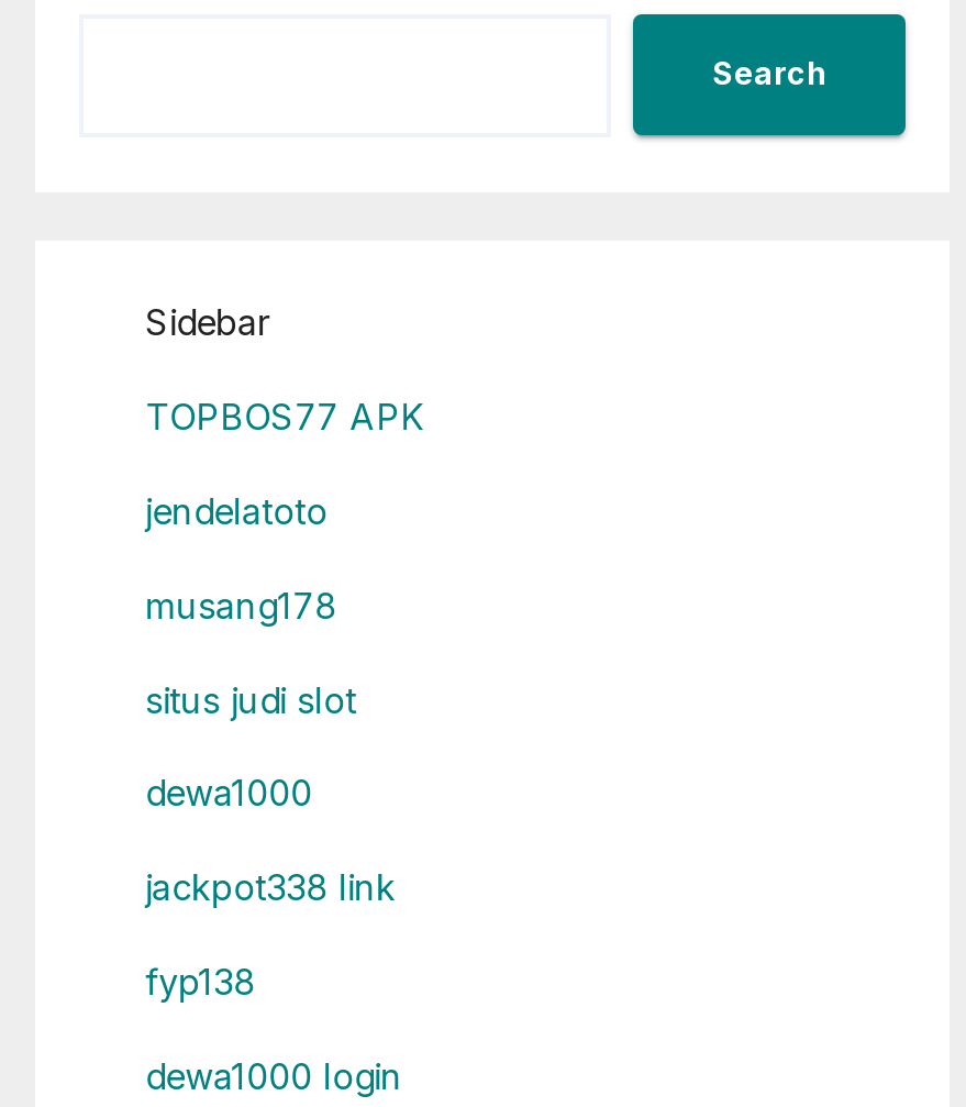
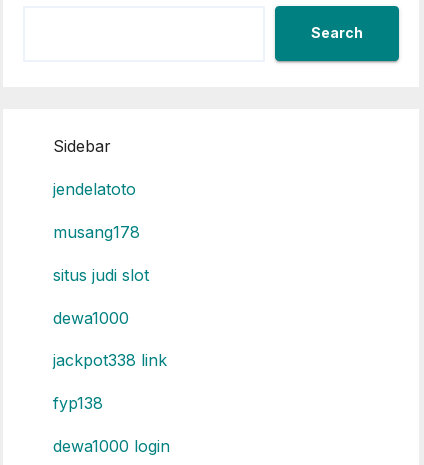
[145,395,424,439] TOPBOS77 APK -> none

